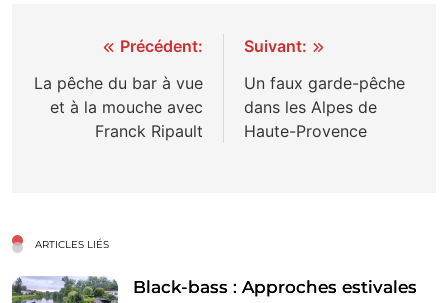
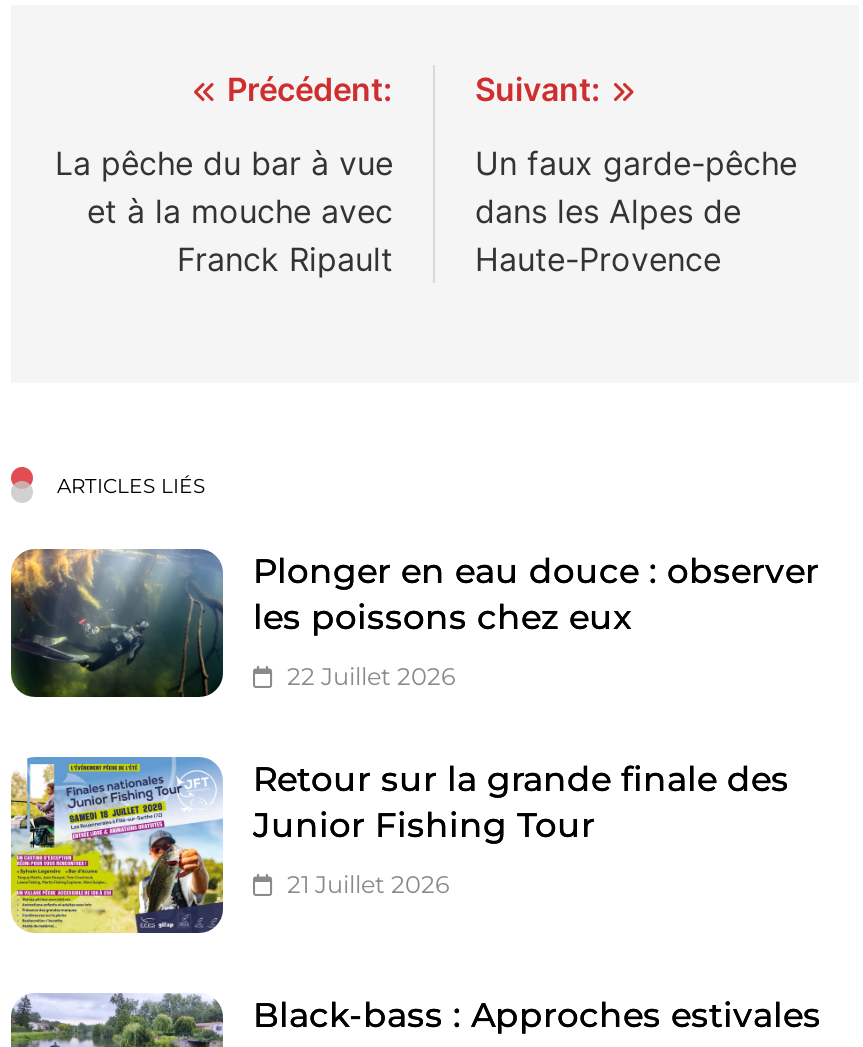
none -> [9,547,819,899] [image] | Plonger en eau douce : observer | les poissons chez eux | 22 Juillet 2026 | Retour sur la grande finale des | Junior Fishing Tour | 21 Juillet 2026
none -> [9,755,225,945] [image]

